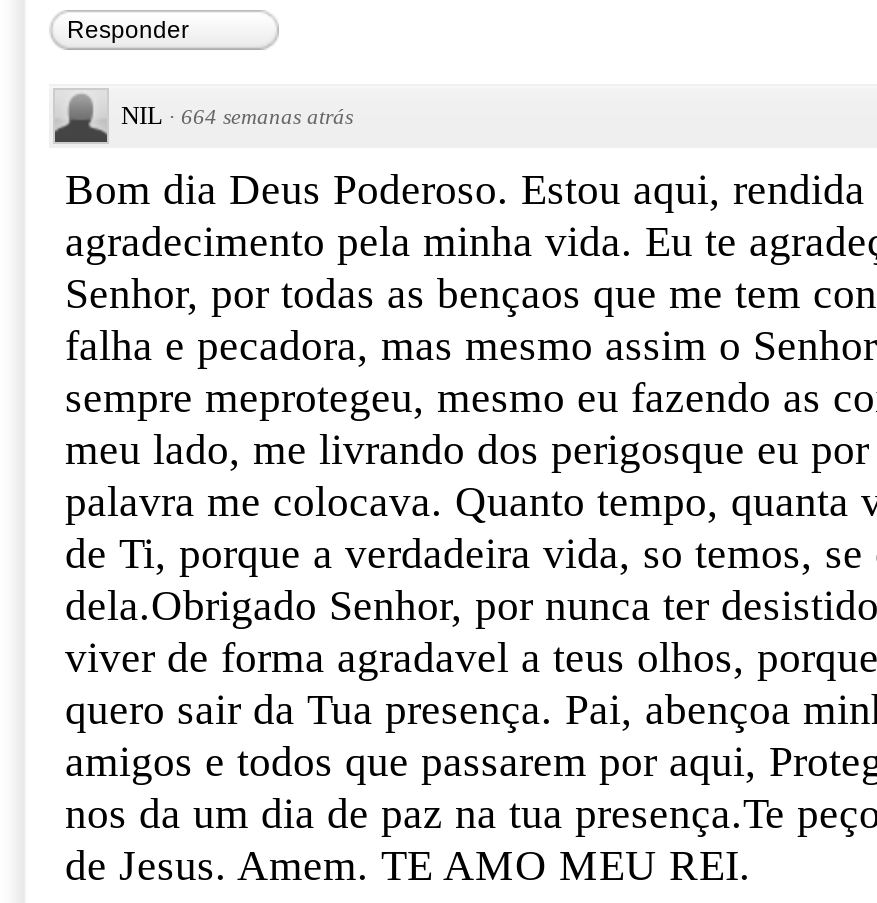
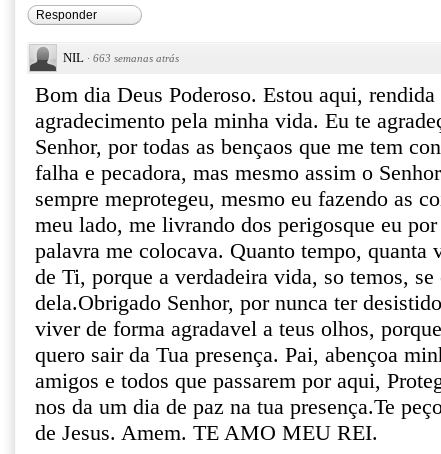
[121,100,353,130] NIL · 664 semanas atrás -> [63,50,179,65] NIL · 663 semanas atrás

